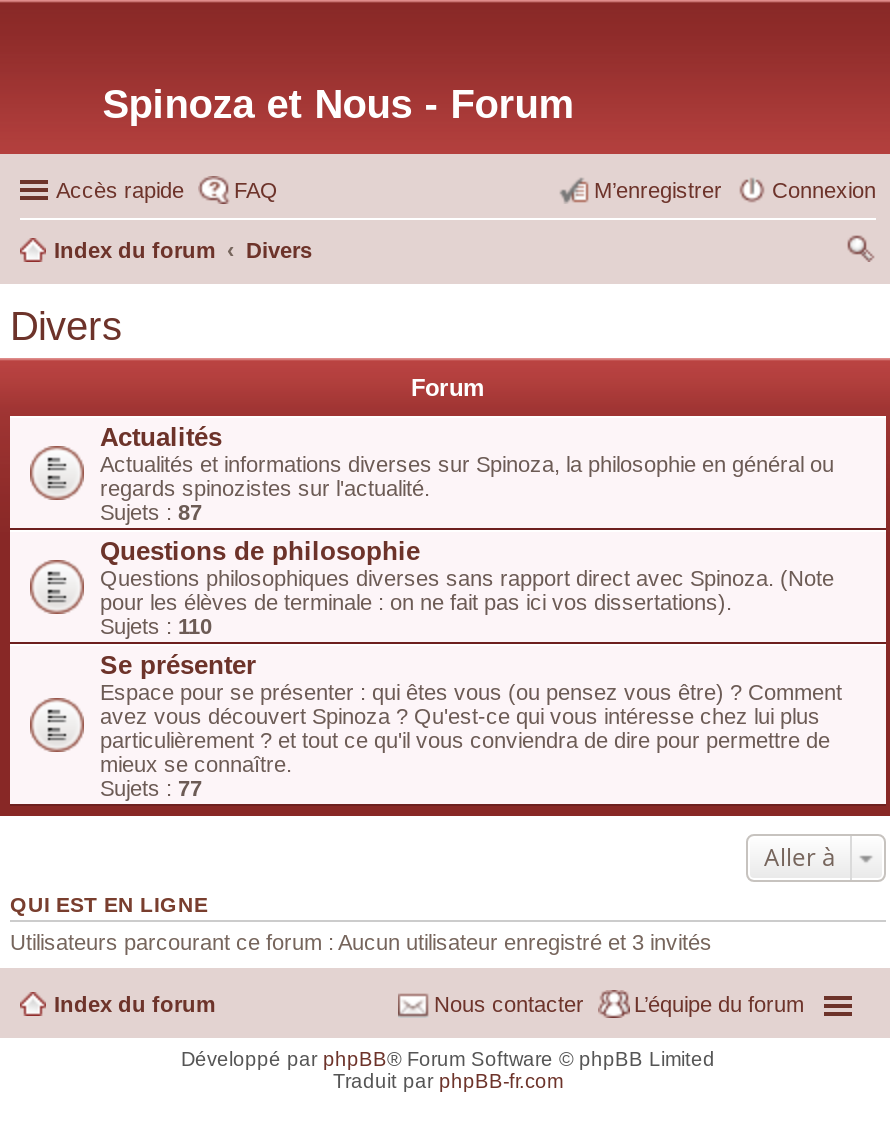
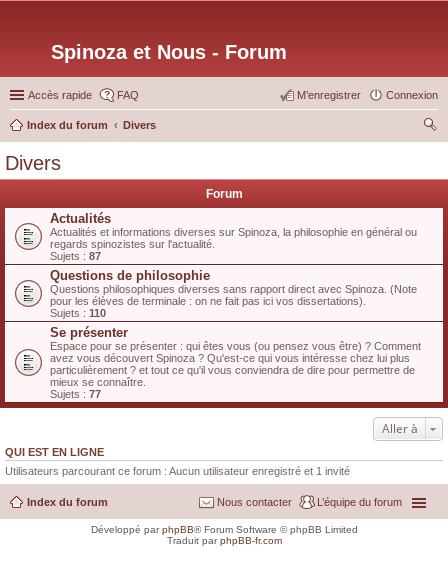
[10,930,712,954] Utilisateurs parcourant ce forum : Aucun utilisateur enregistré et 3 invités -> [5,465,350,477] Utilisateurs parcourant ce forum : Aucun utilisateur enregistré et 1 invité

